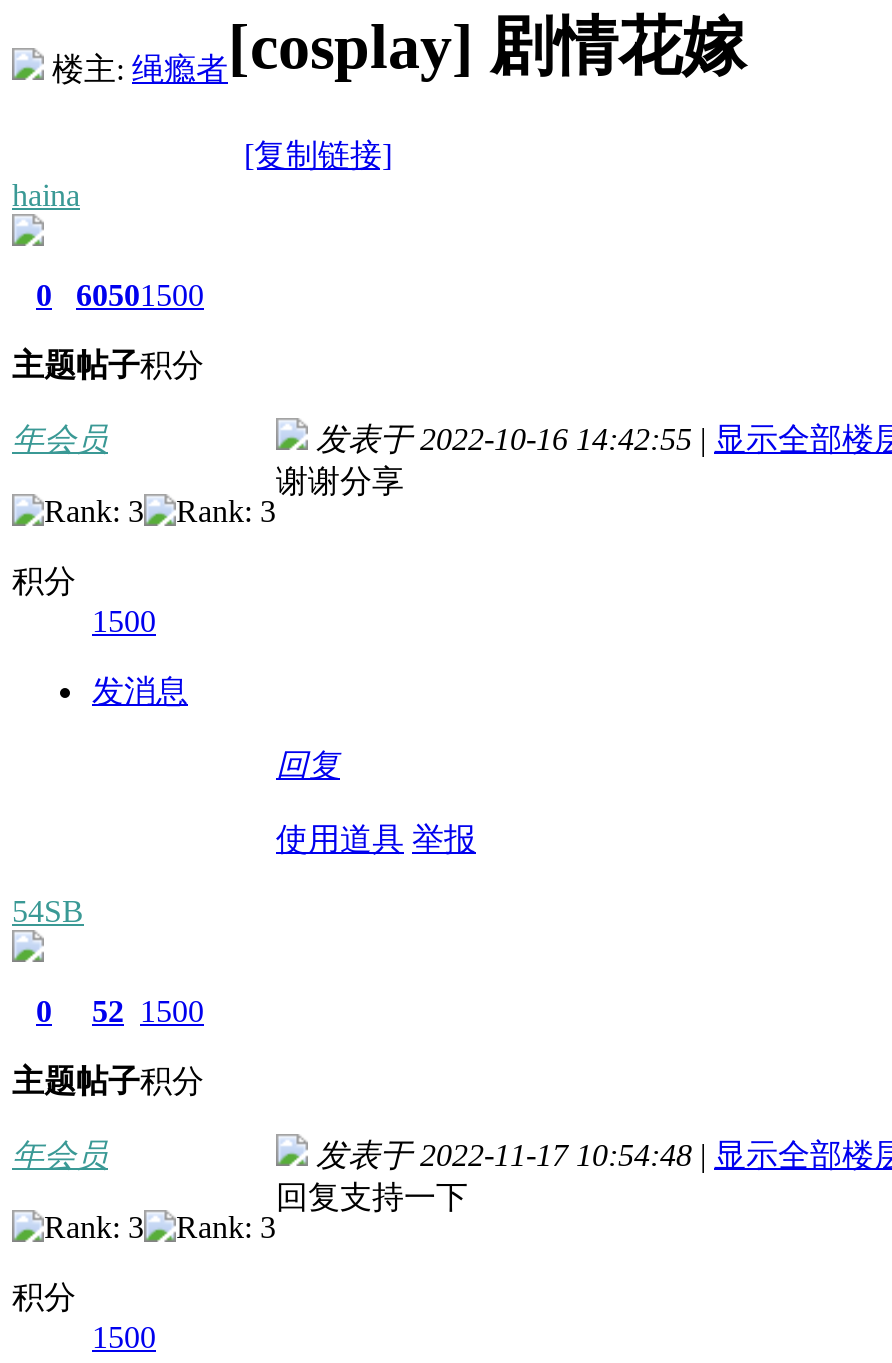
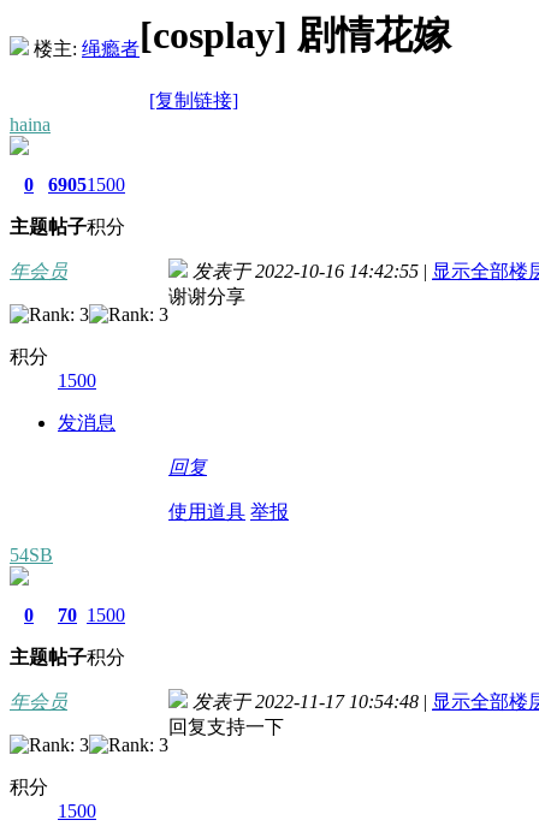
[36,278,204,312] 0 6050 1500 -> [24,174,125,195] 0 6905 1500
[36,994,204,1028] 0 52 1500 -> [24,605,125,625] 0 70 1500

